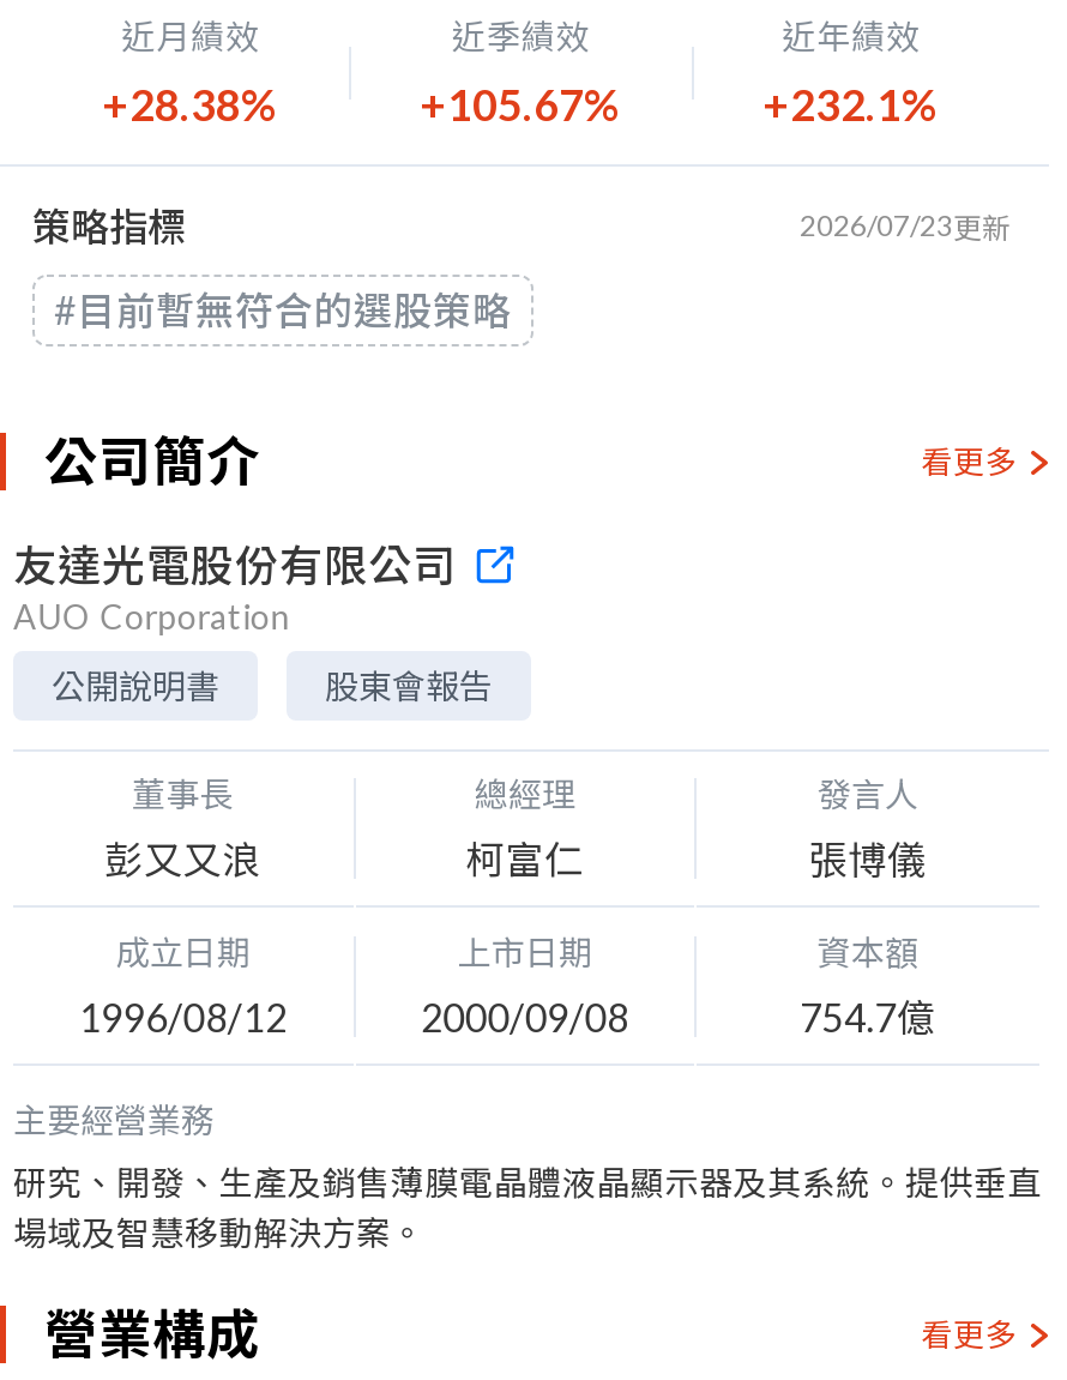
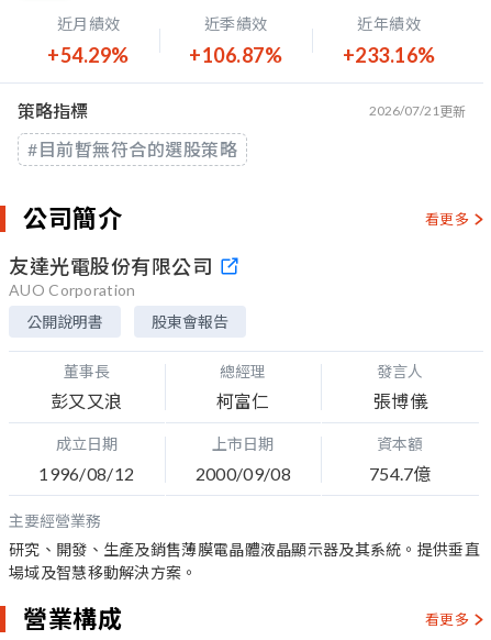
[102,78,281,131] +28.38% -> [47,43,129,67] +54.29%
[420,78,623,131] +105.67% -> [189,43,283,67] +106.87%
[762,78,941,131] +232.1% -> [342,43,436,67] +233.16%
[800,207,1011,246] 2026/07/23更新 -> [369,102,466,120] 2026/07/21更新

